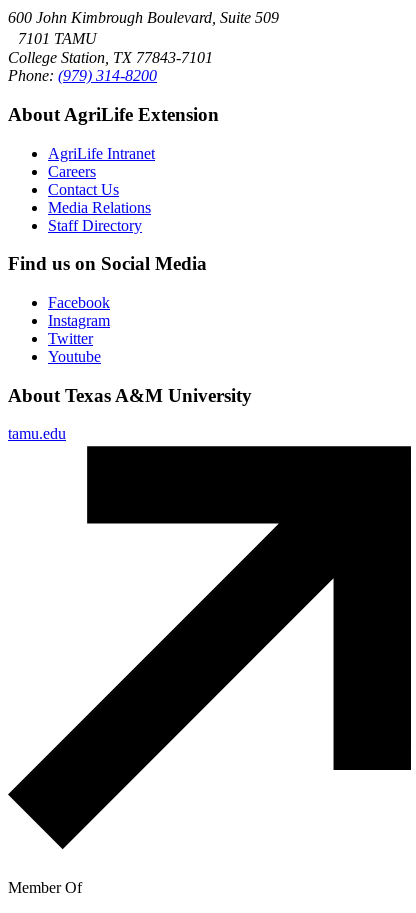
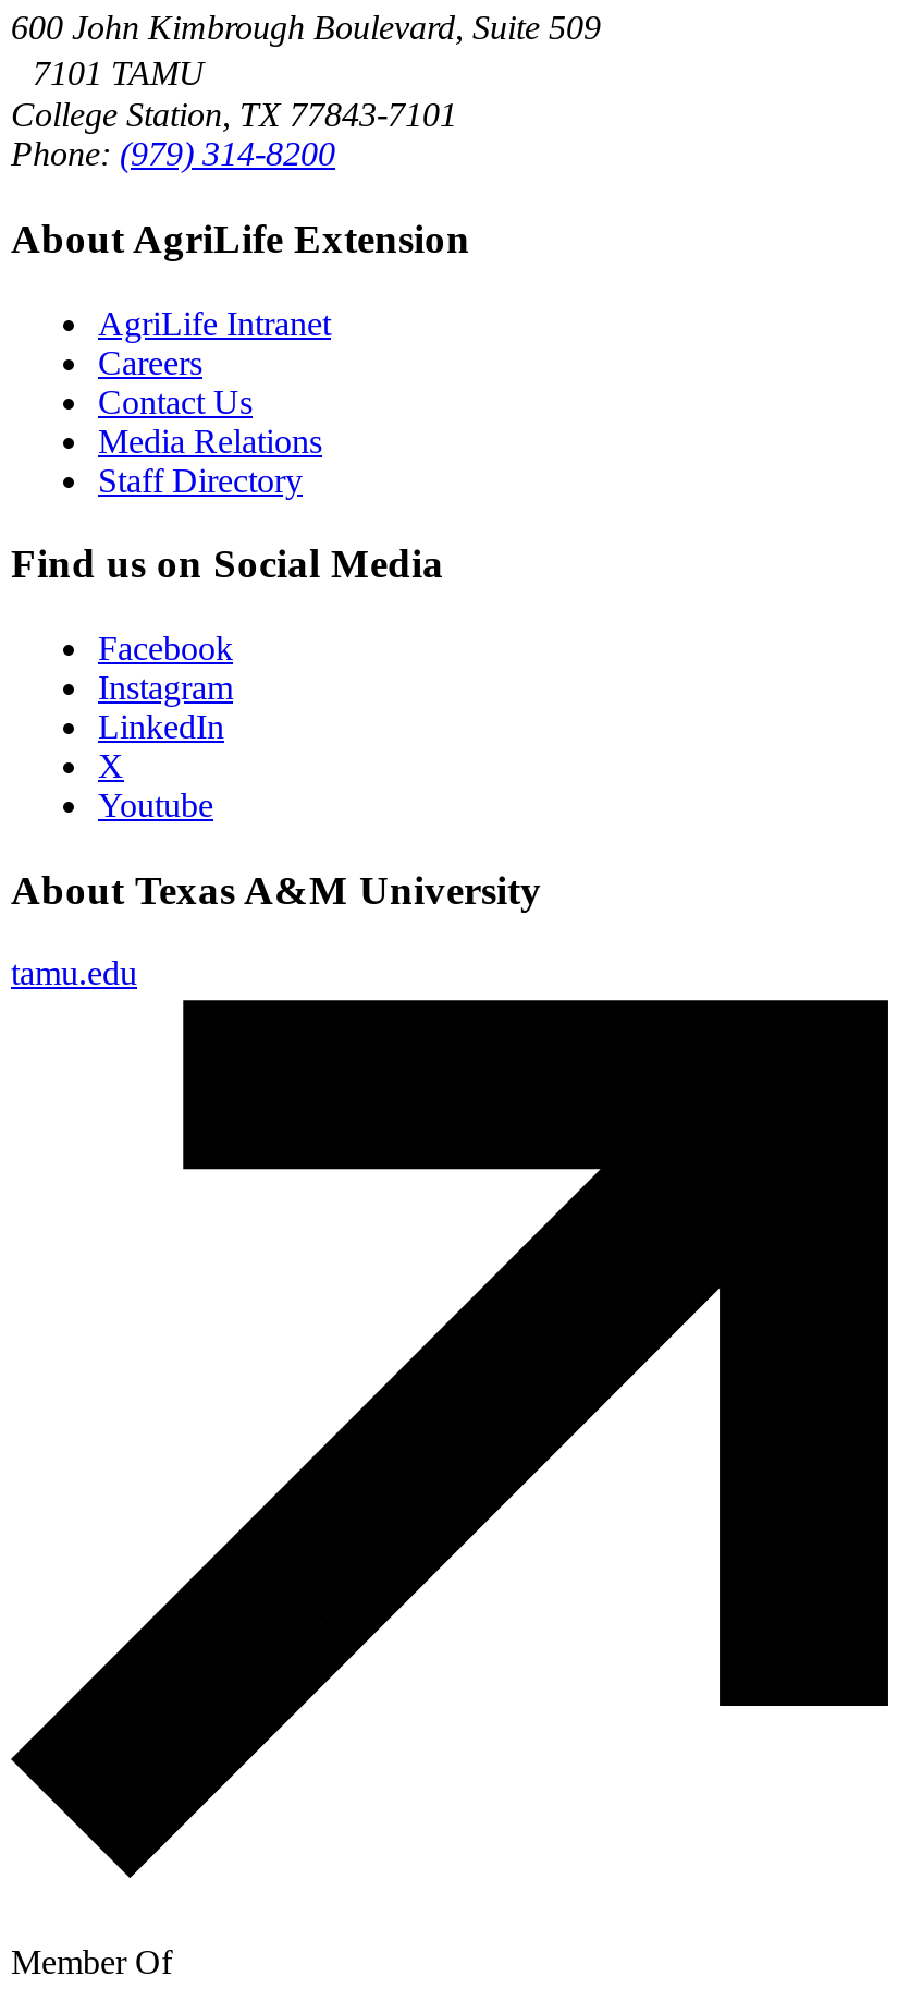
[48,330,93,347] Twitter -> [98,708,224,784] LinkedIn | X

